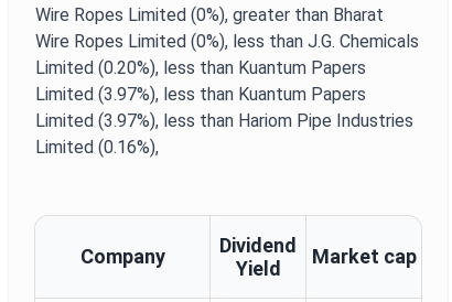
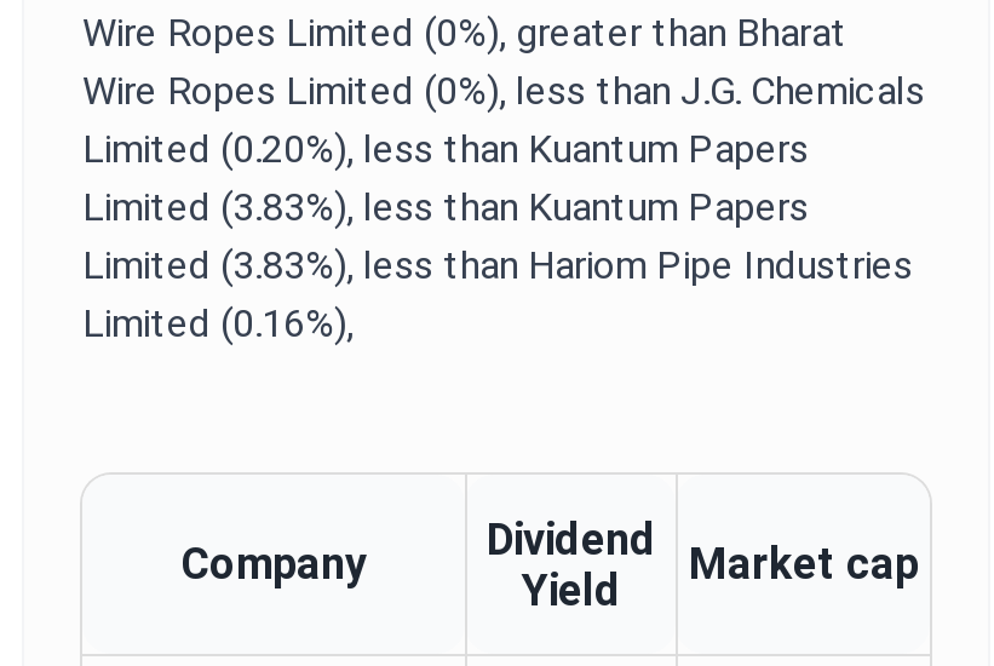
[35,84,366,105] Limited (3.97%), less than Kuantum Papers -> [82,184,809,230] Limited (3.83%), less than Kuantum Papers
[35,110,413,131] Limited (3.97%), less than Hariom Pipe Industries -> [82,242,913,288] Limited (3.83%), less than Hariom Pipe Industries

